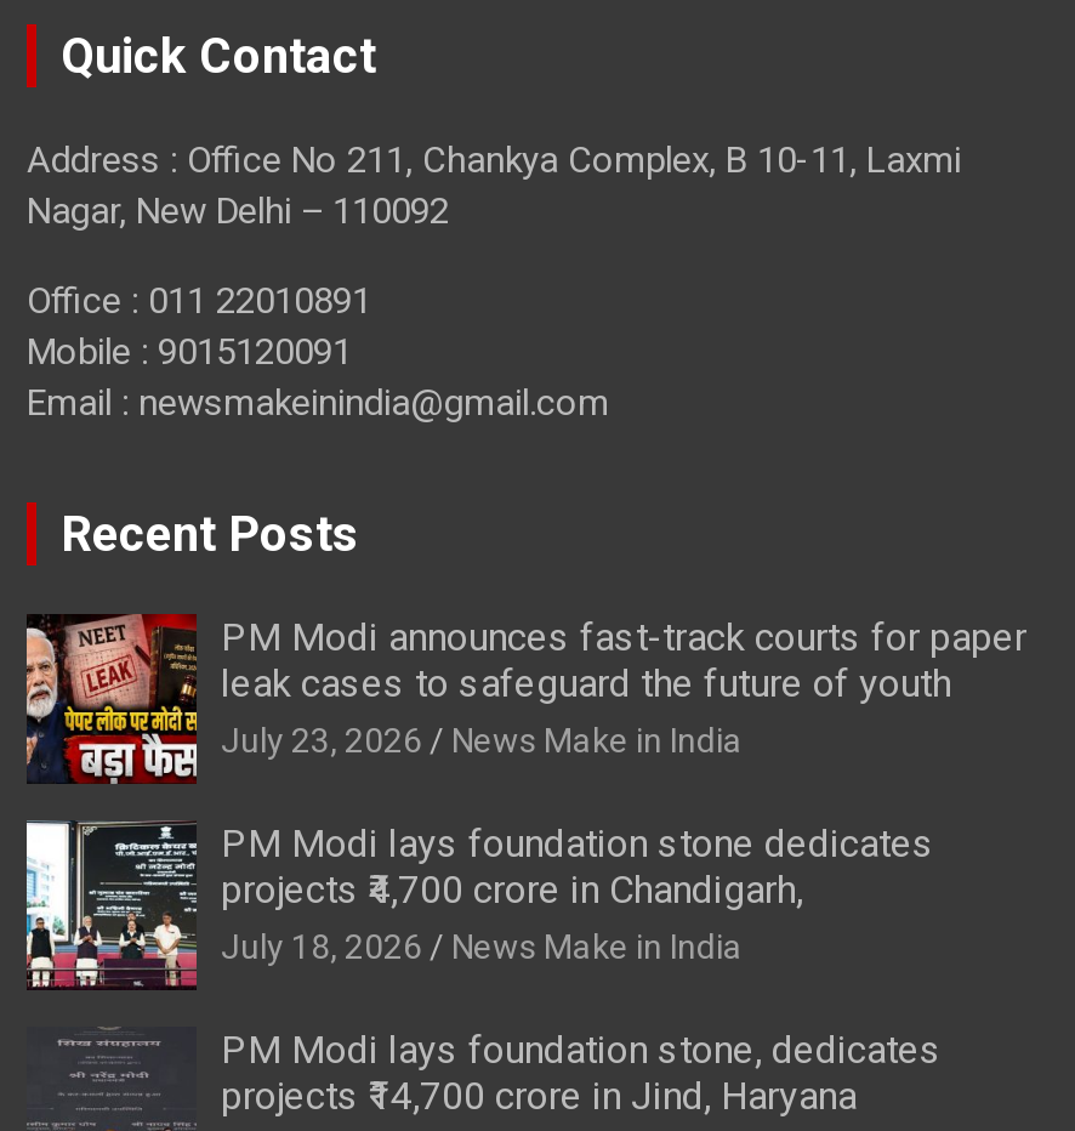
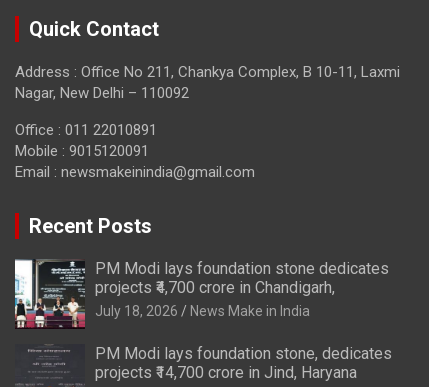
[24,612,1026,786] [image] | PM Modi announces fast-track courts for paper | leak cases to safeguard the future of youth | July 23, 2026 | News Make in India -> none

